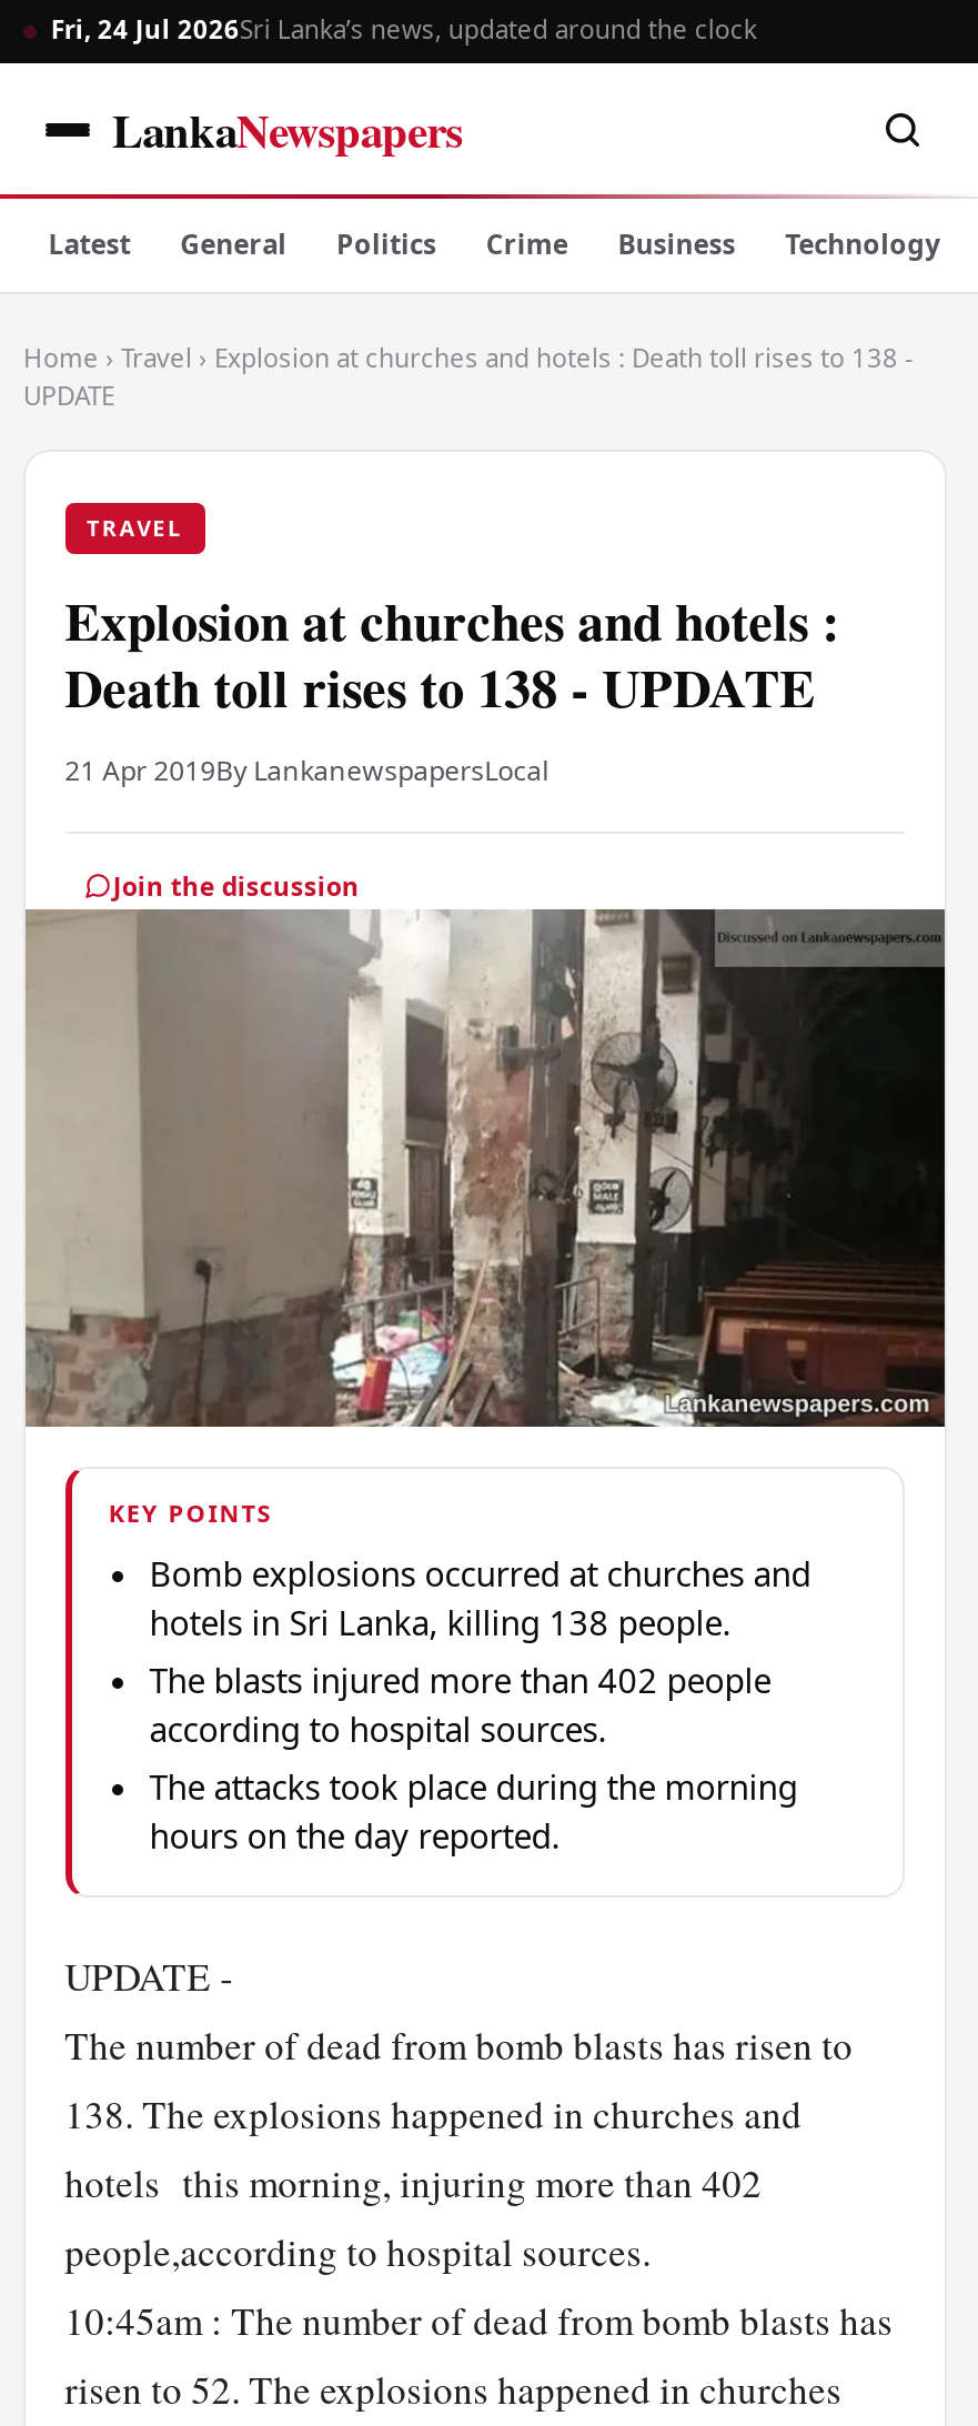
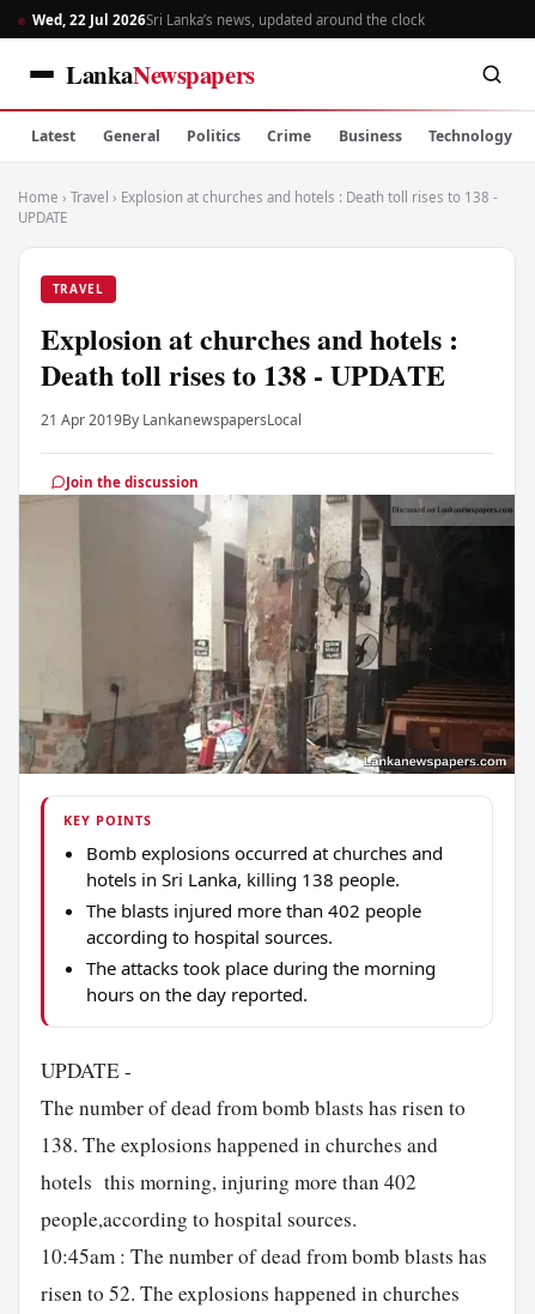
[51,11,757,44] Fri, 24 Jul 2026Sri Lanka’s news, updated around the clock -> [33,10,425,28] Wed, 22 Jul 2026Sri Lanka’s news, updated around the clock

